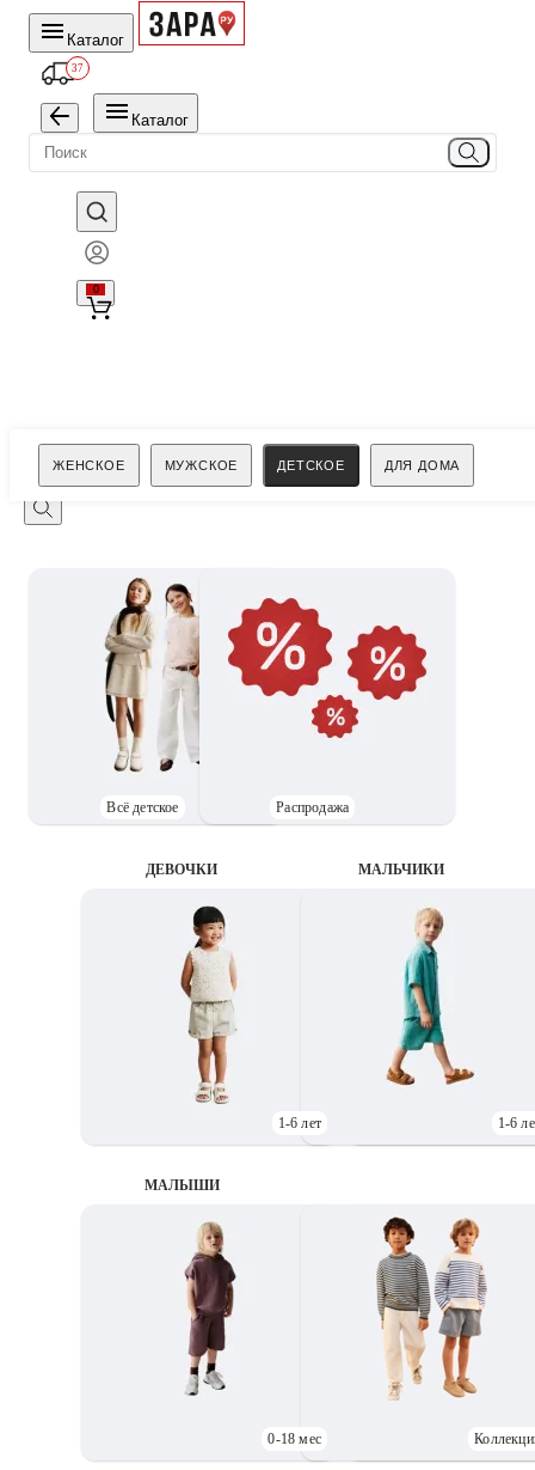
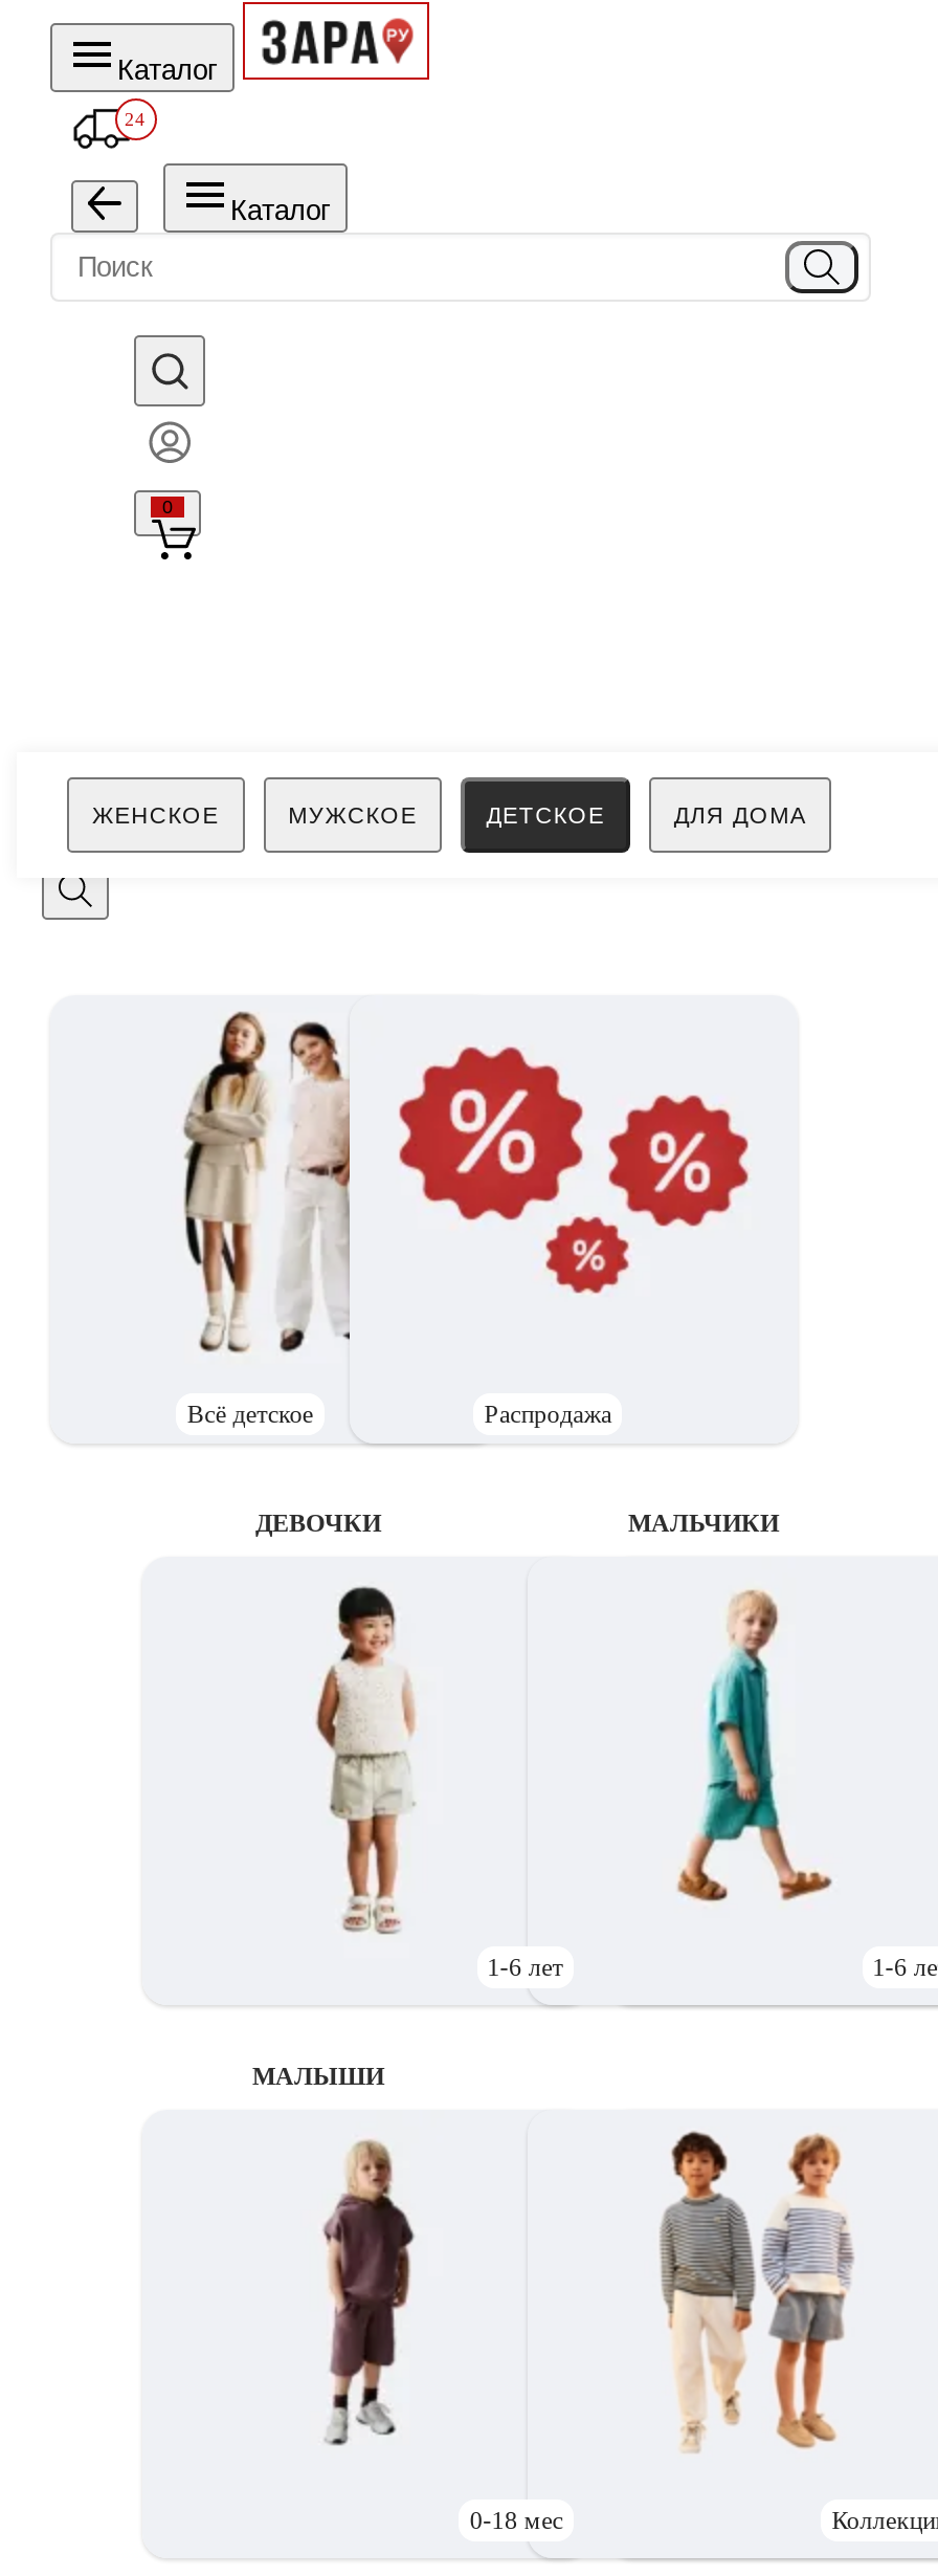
[71,62,83,74] 37 -> [125,108,146,129] 24

